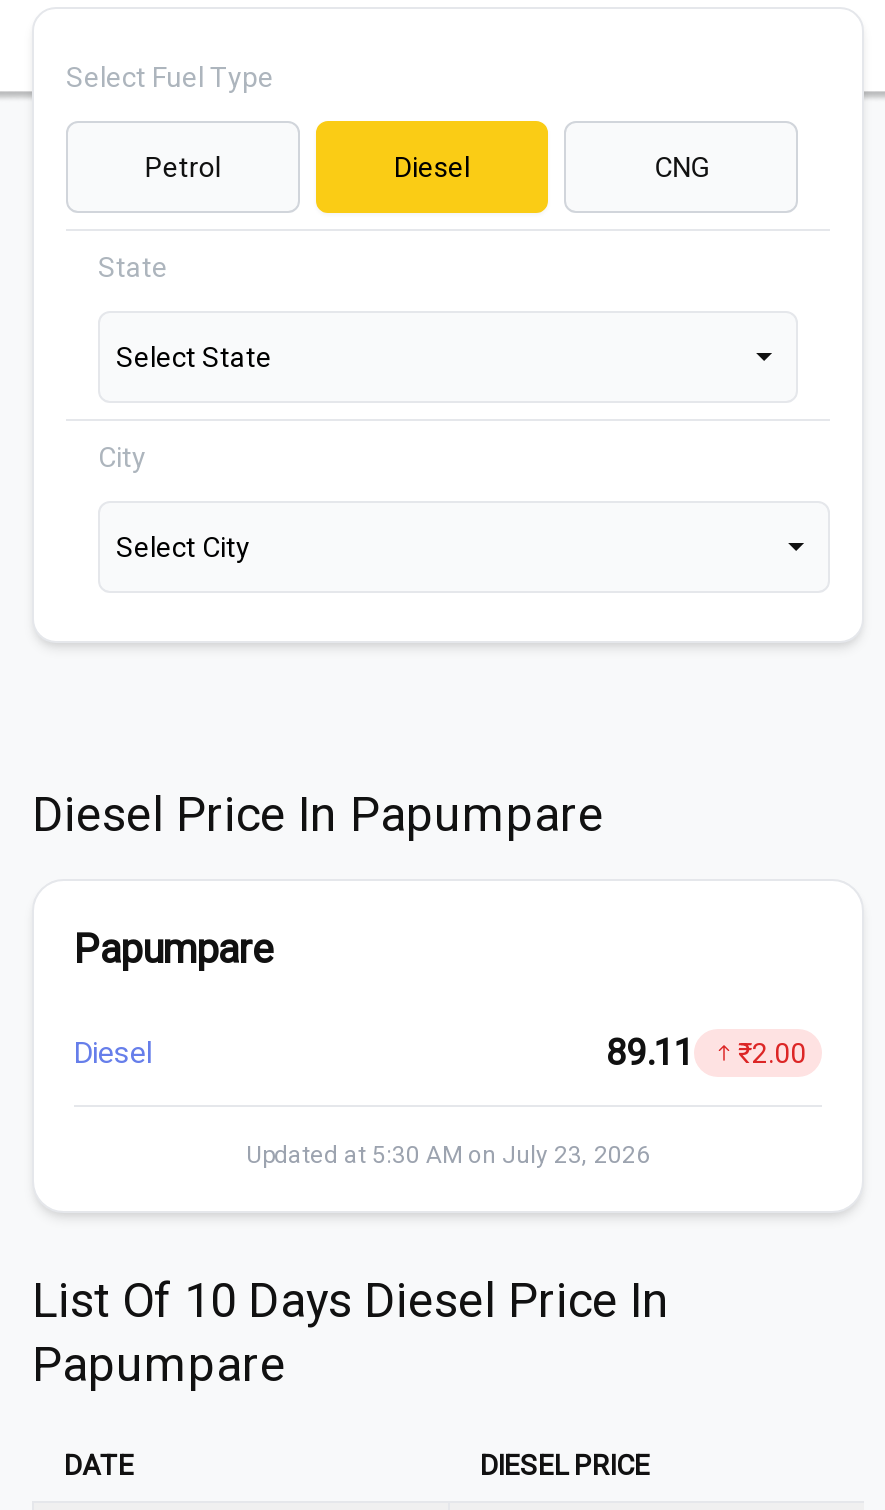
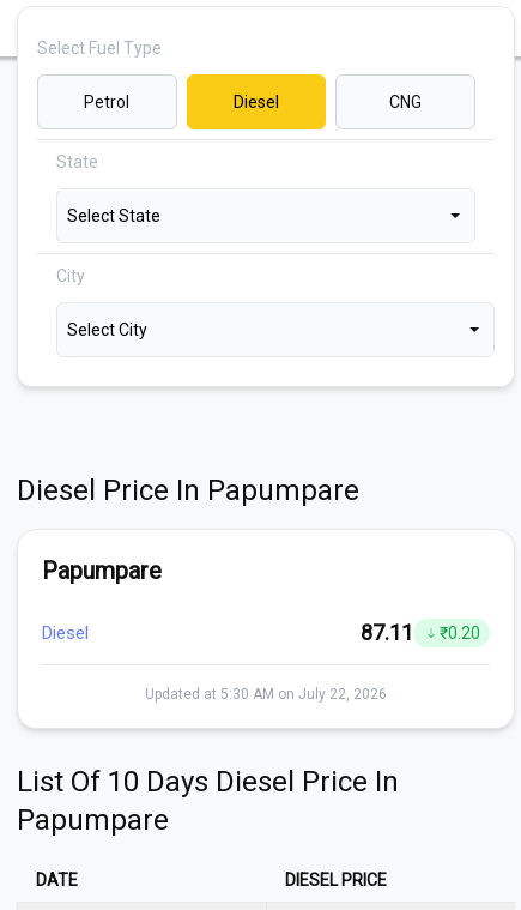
[606,1031,694,1073] 89.11 -> [361,620,413,645] 87.11
[738,1037,806,1069] ₹2.00 -> [440,624,480,643] ₹0.20
[246,1141,650,1169] Updated at 5:30 AM on July 23, 2026 -> [145,686,387,703] Updated at 5:30 AM on July 22, 2026

